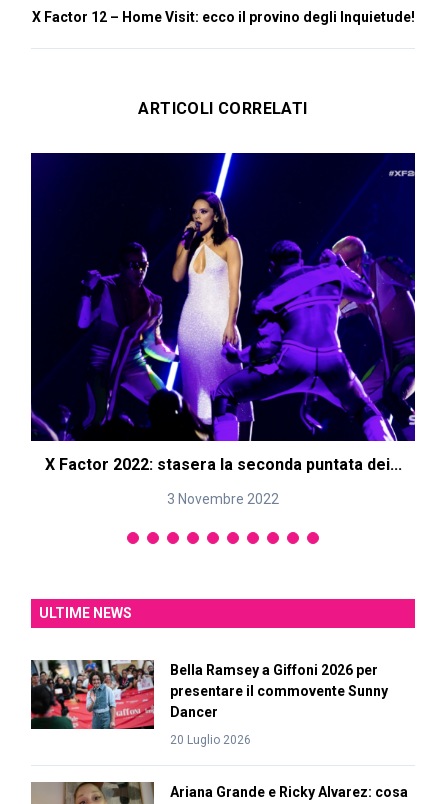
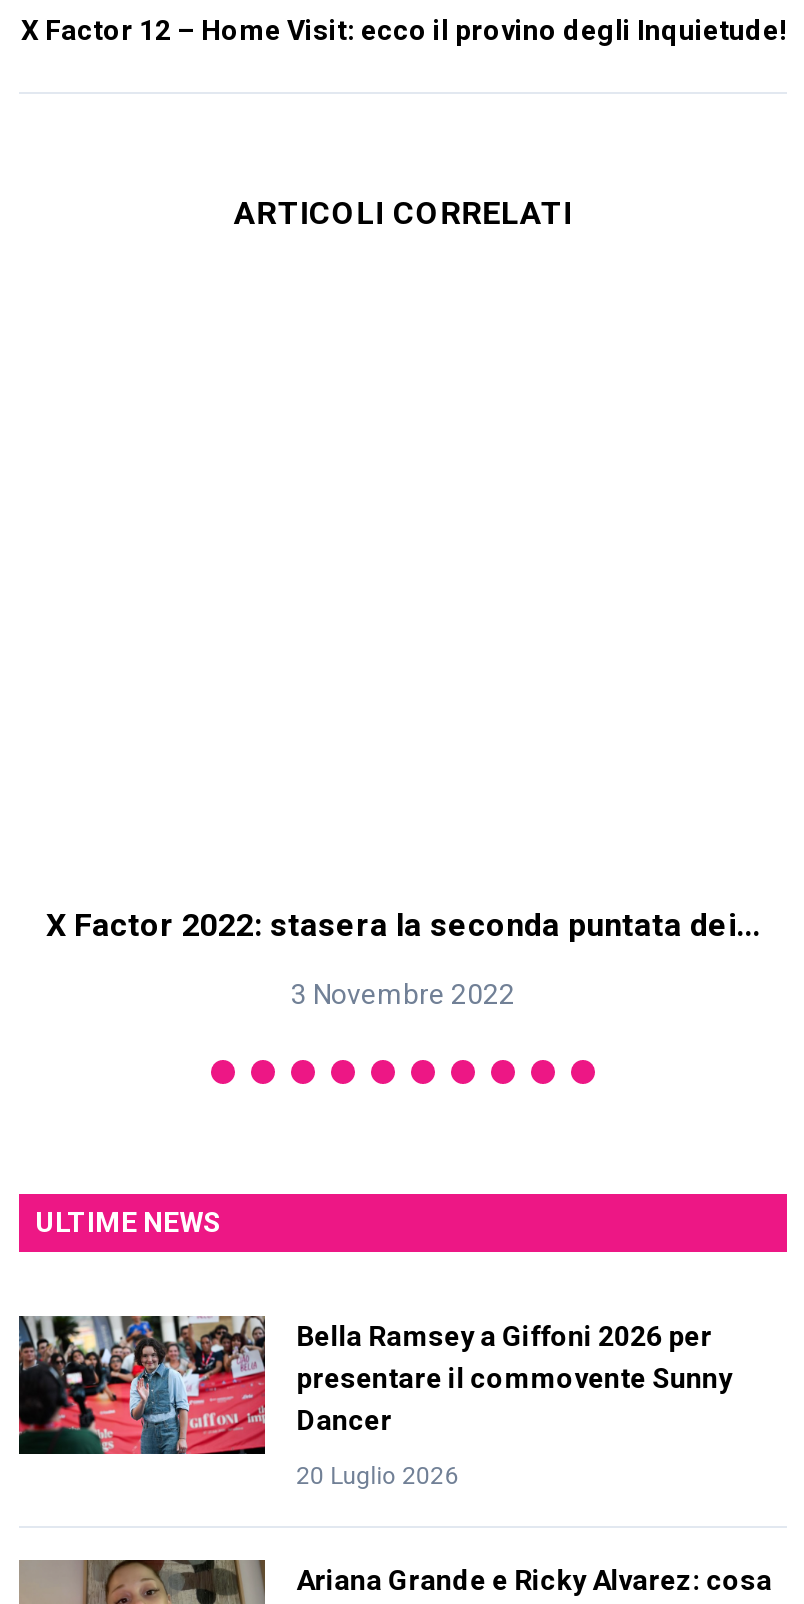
[30,152,416,442] [image] -> none

